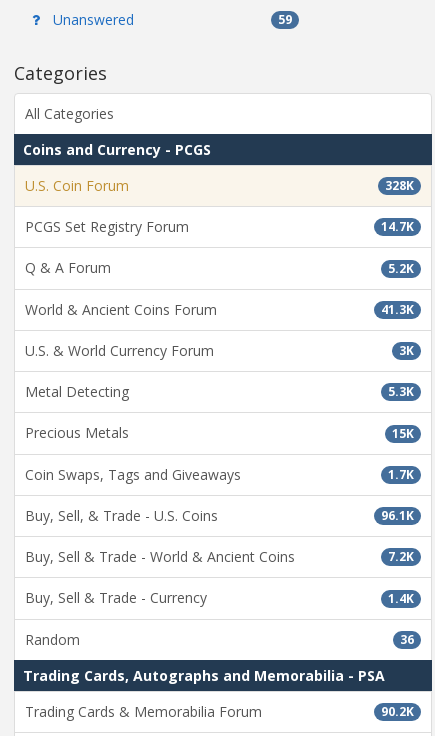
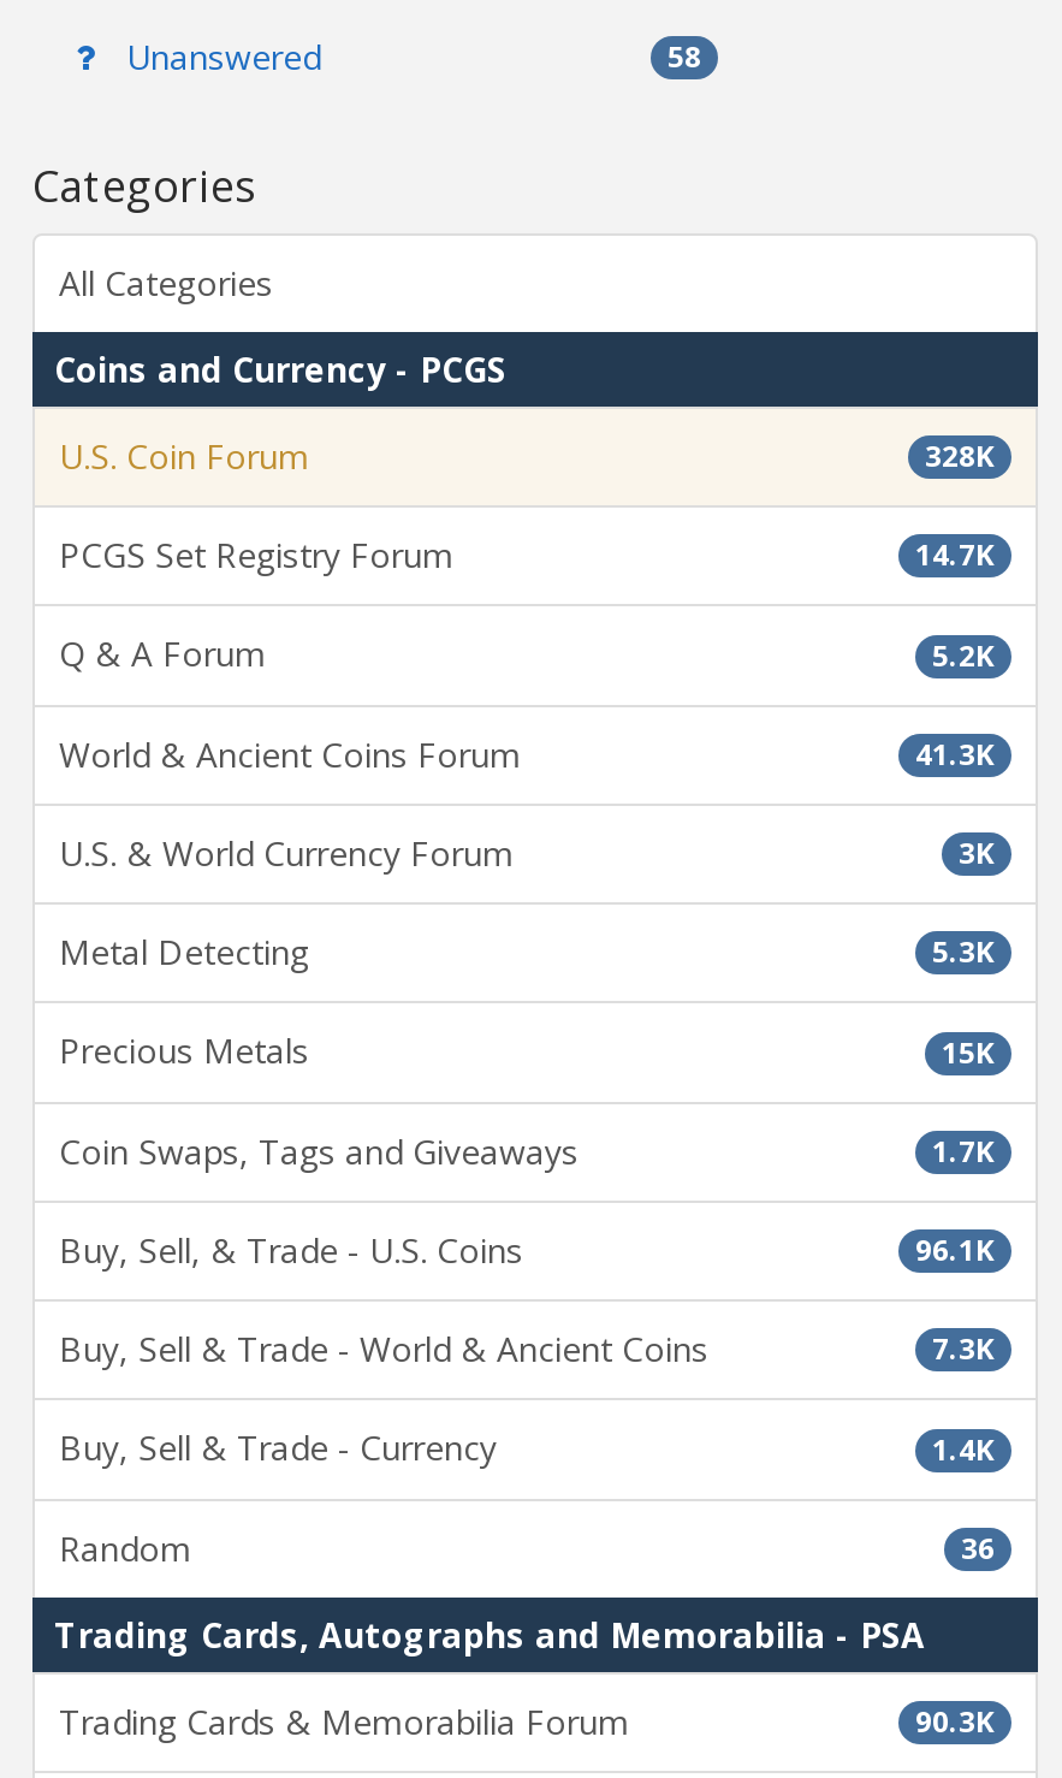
[278,11,292,28] 59 -> [668,36,701,77] 58
[388,548,414,565] 7.2K -> [932,1329,995,1370] 7.3K
[381,703,414,720] 90.2K -> [915,1701,995,1742] 90.3K

